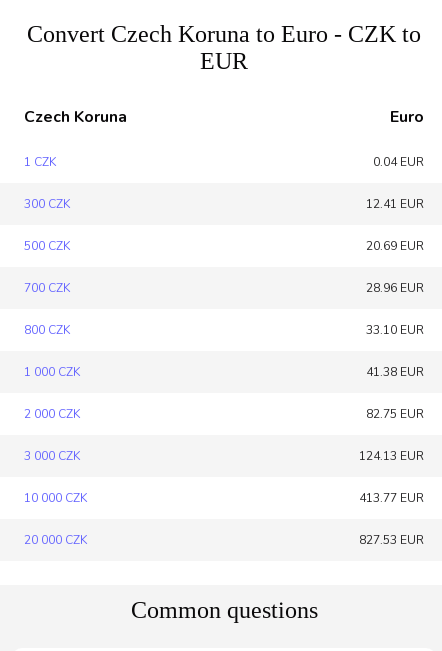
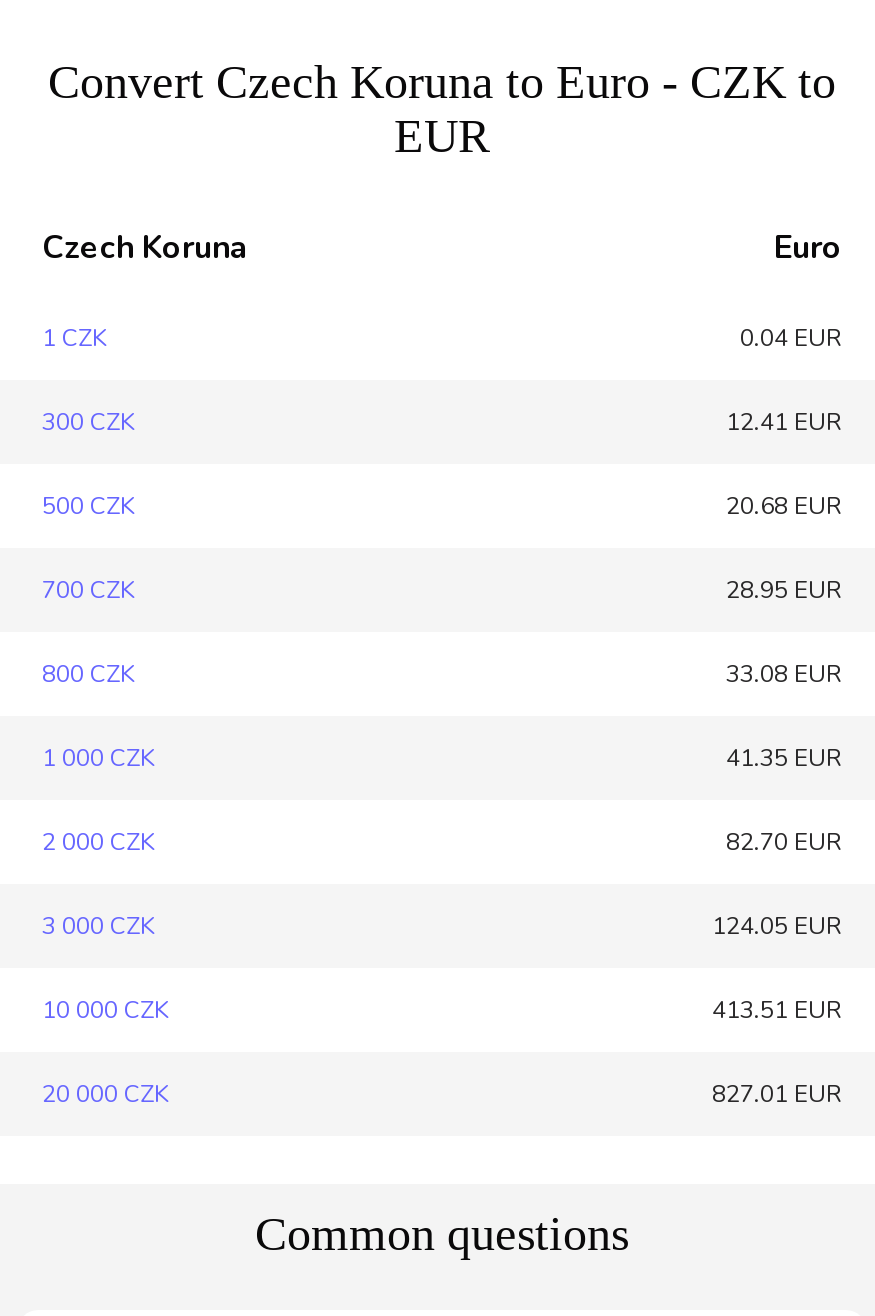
[366,238,424,254] 20.69 EUR -> [726,490,842,522] 20.68 EUR
[366,280,424,296] 28.96 EUR -> [726,574,842,606] 28.95 EUR
[366,322,424,338] 33.10 EUR -> [726,658,842,690] 33.08 EUR
[366,364,424,380] 41.38 EUR -> [726,742,842,774] 41.35 EUR
[366,406,424,422] 82.75 EUR -> [726,826,842,858] 82.70 EUR
[359,448,424,464] 124.13 EUR -> [712,910,842,942] 124.05 EUR
[359,490,424,506] 413.77 EUR -> [712,994,842,1026] 413.51 EUR
[359,532,424,548] 827.53 EUR -> [712,1078,842,1110] 827.01 EUR

